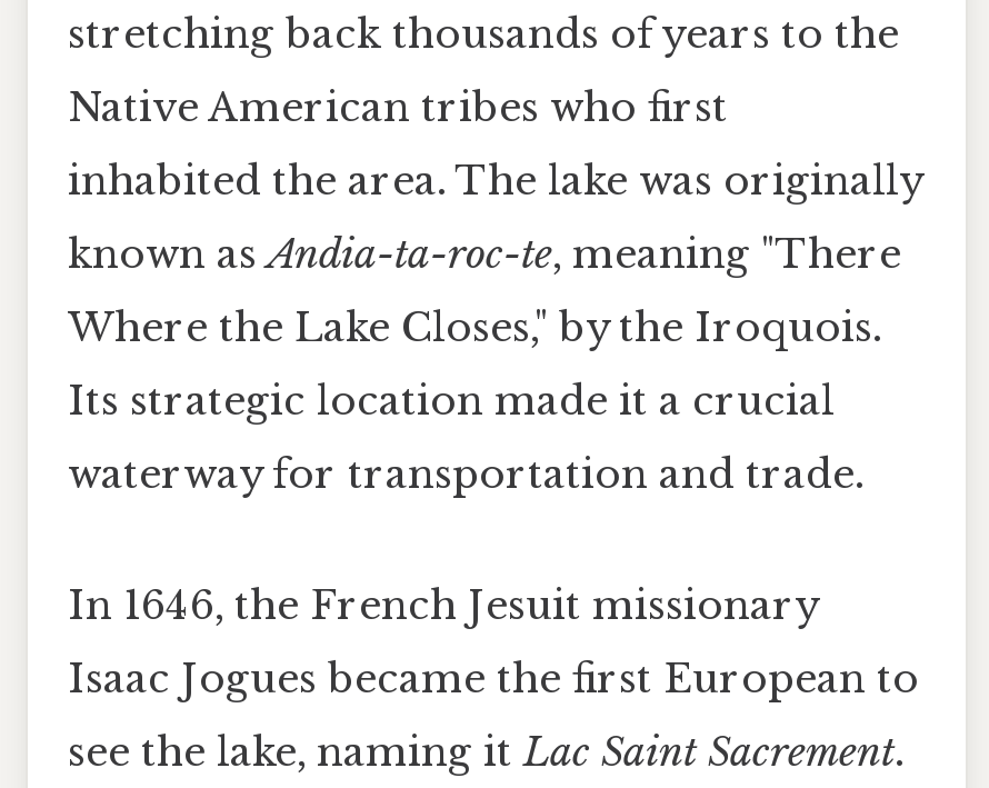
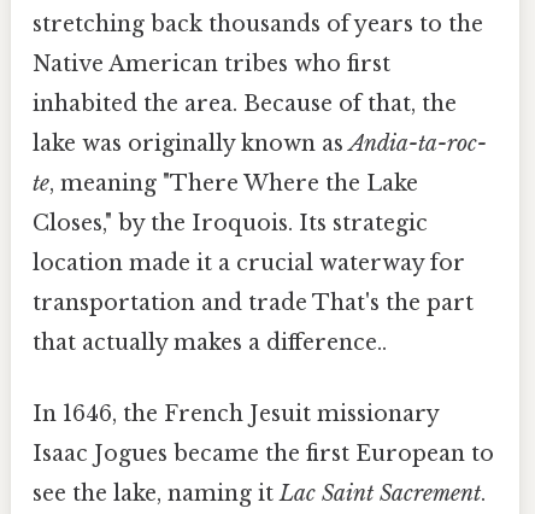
[68,157,921,499] inhabited the area. The lake was originally | known as Andia-ta-roc-te, meaning "There | Where the Lake Closes," by the Iroquois. | Its strategic location made it a crucial | waterway for transportation and trade. -> [33,90,487,356] inhabited the area. Because of that, the | lake was originally known as Andia-ta-roc- | te, meaning "There Where the Lake | Closes," by the Iroquois. Its strategic | location made it a crucial waterway for | transportation and trade That's the part | that actually makes a difference..

